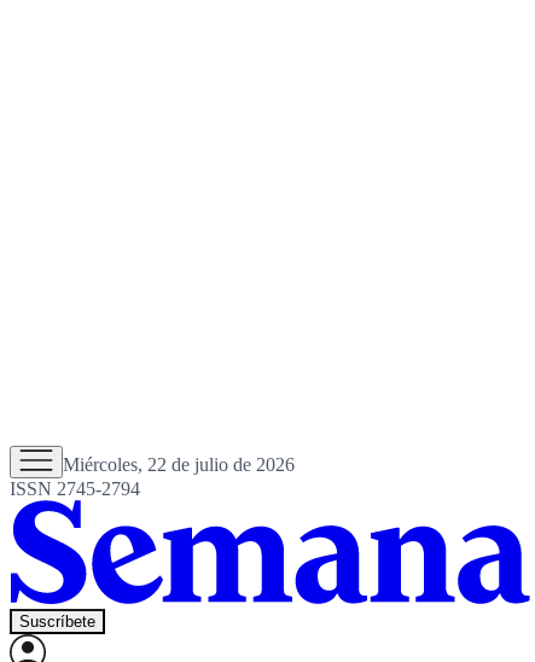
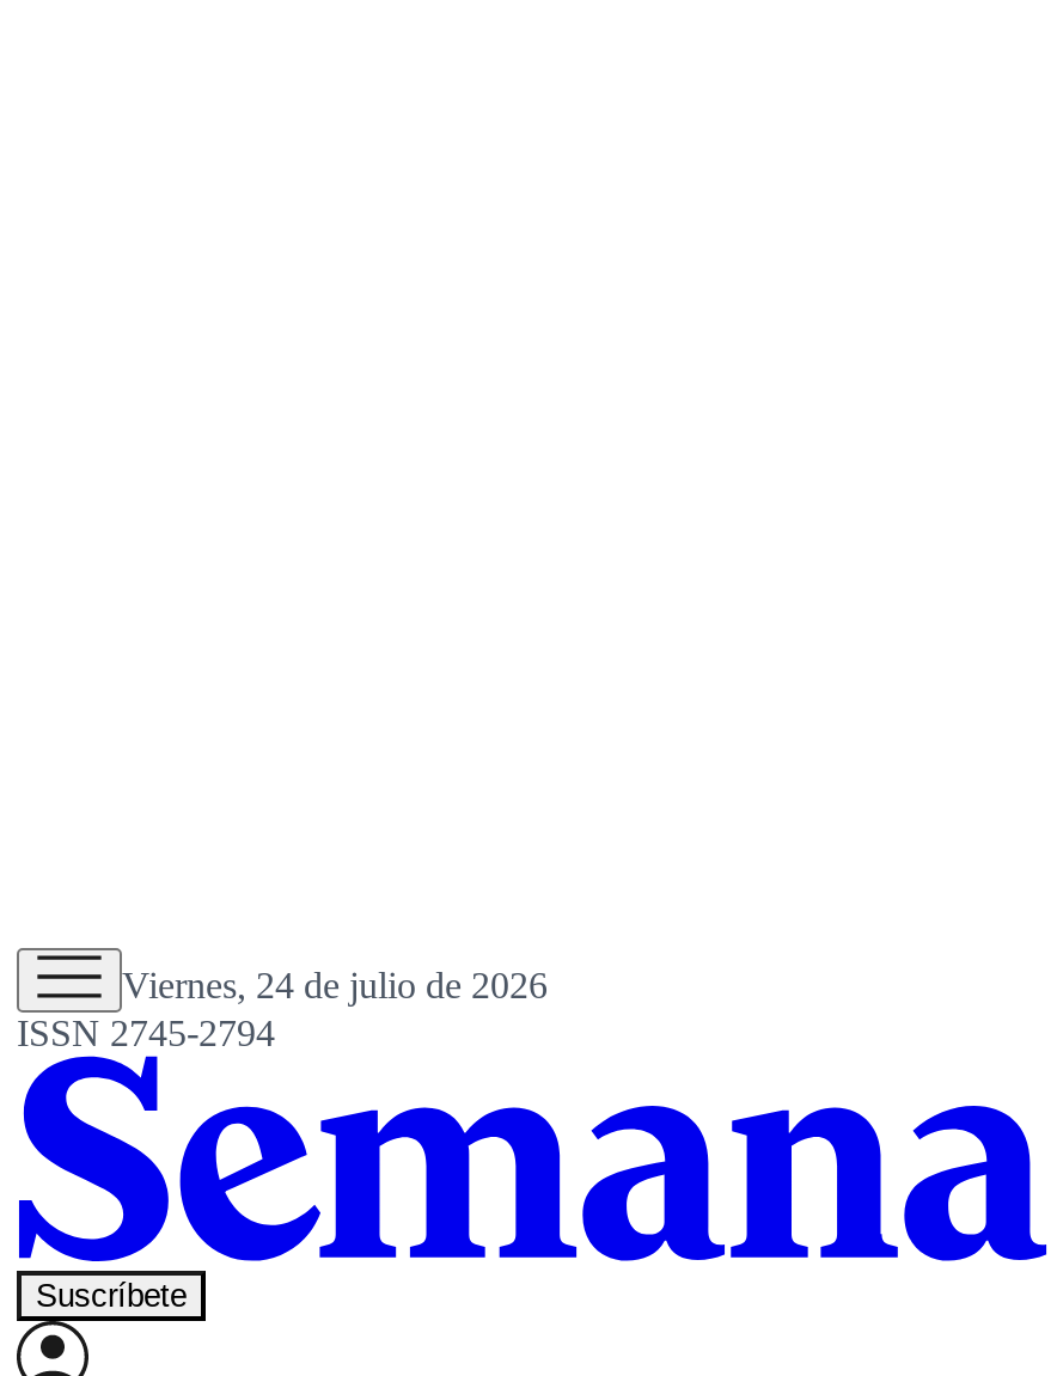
[63,454,295,475] Miércoles, 22 de julio de 2026 -> [122,965,548,1005] Viernes, 24 de julio de 2026

